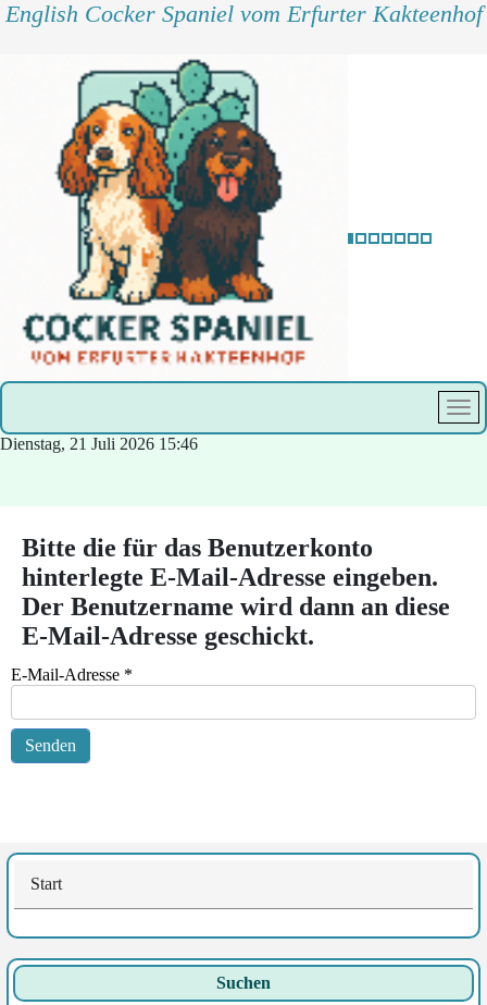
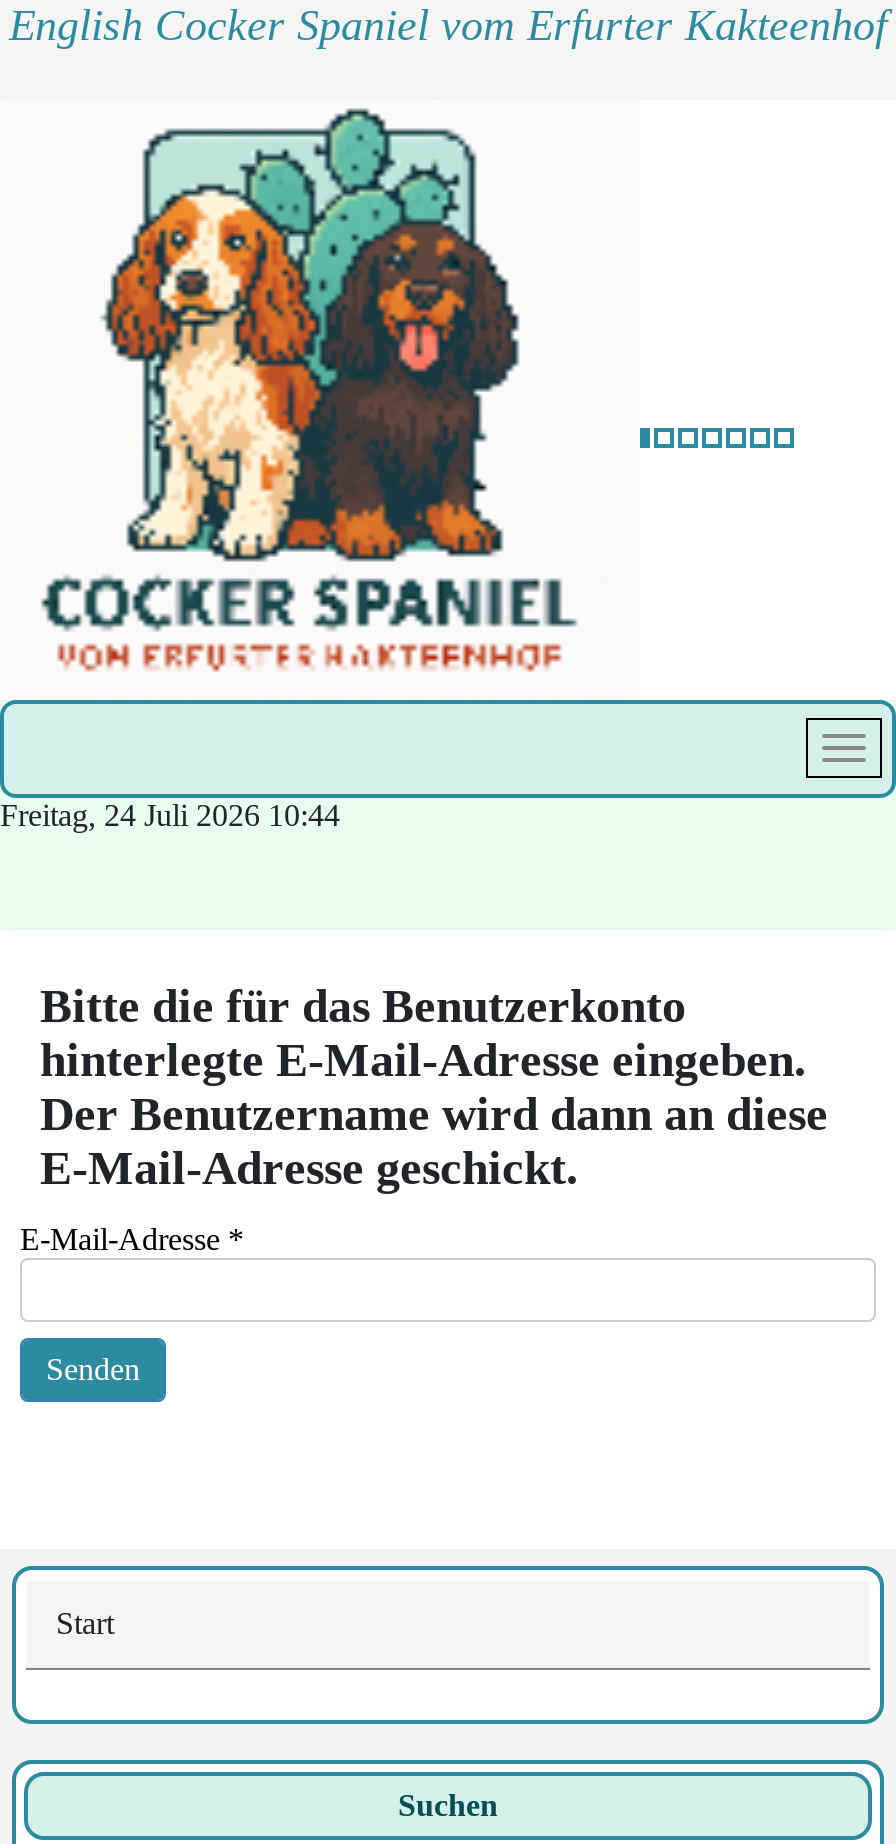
[0,434,198,453] Dienstag, 21 Juli 2026 15:46 -> [0,798,340,832] Freitag, 24 Juli 2026 10:44

